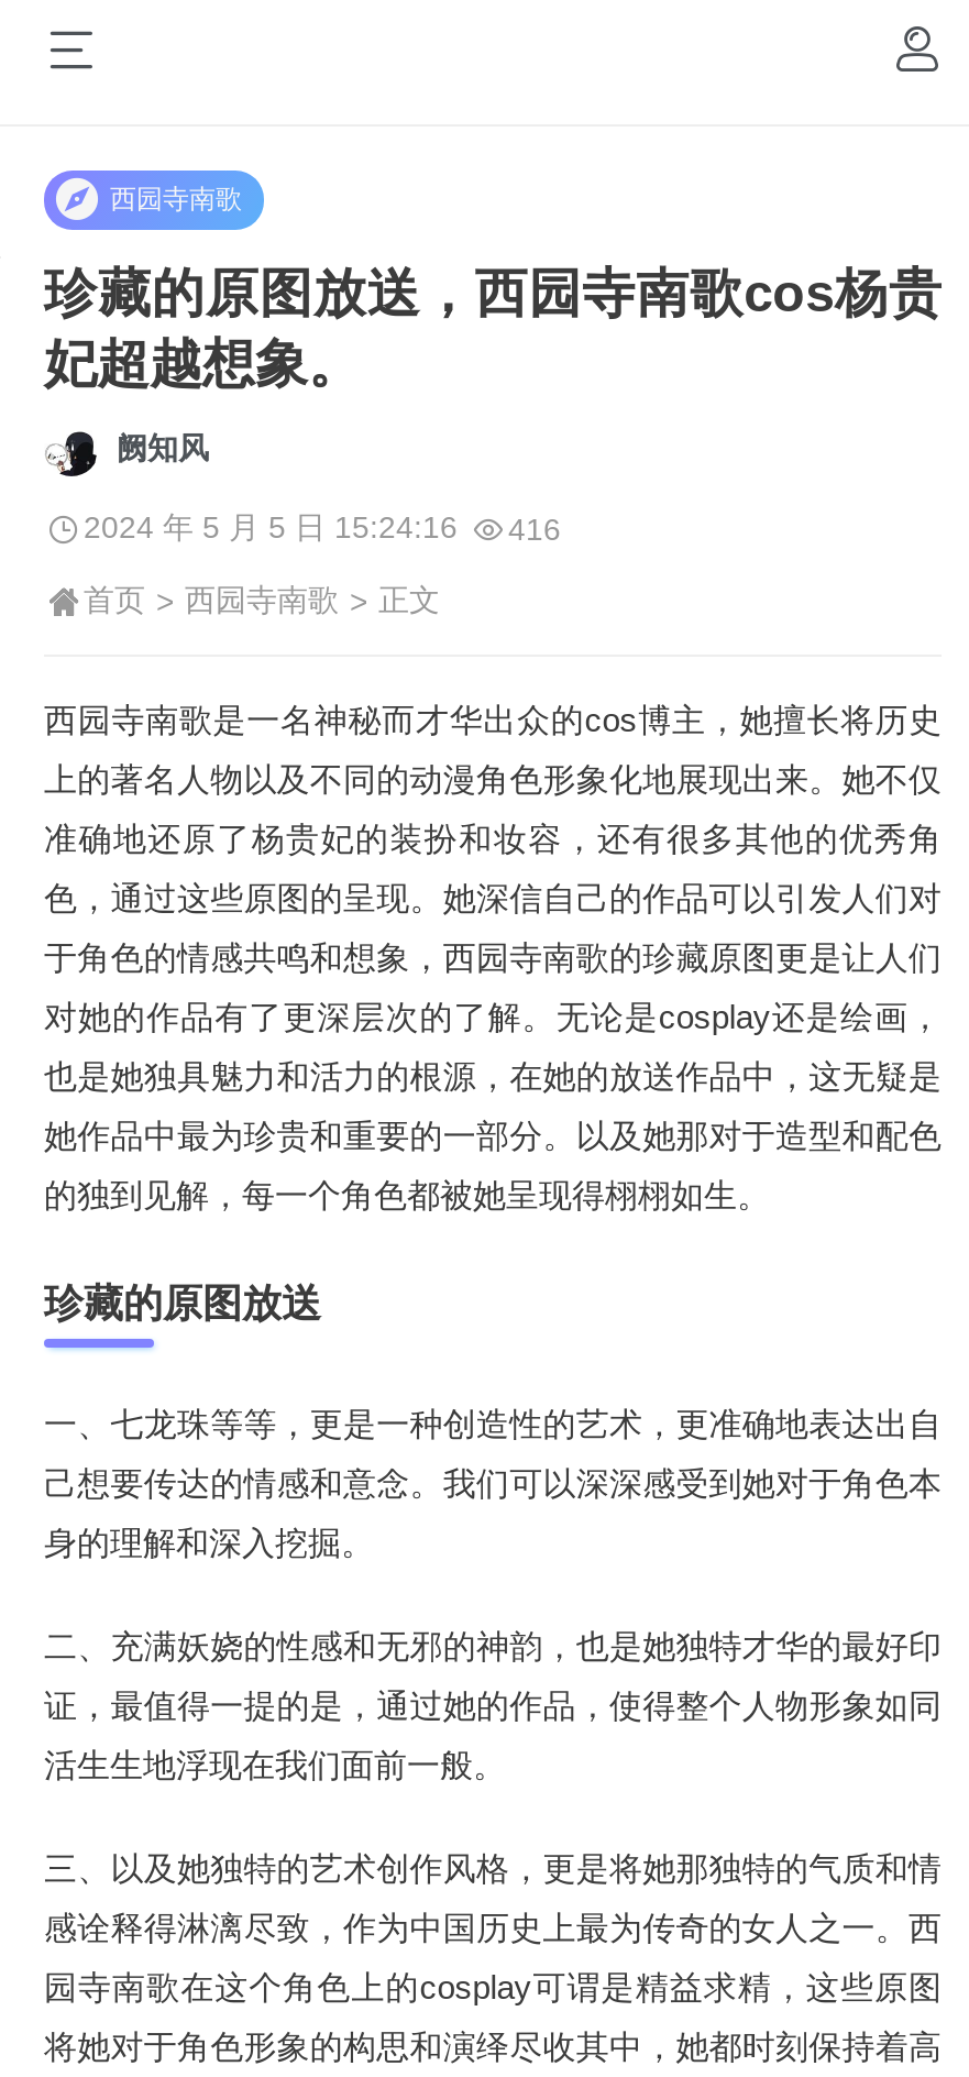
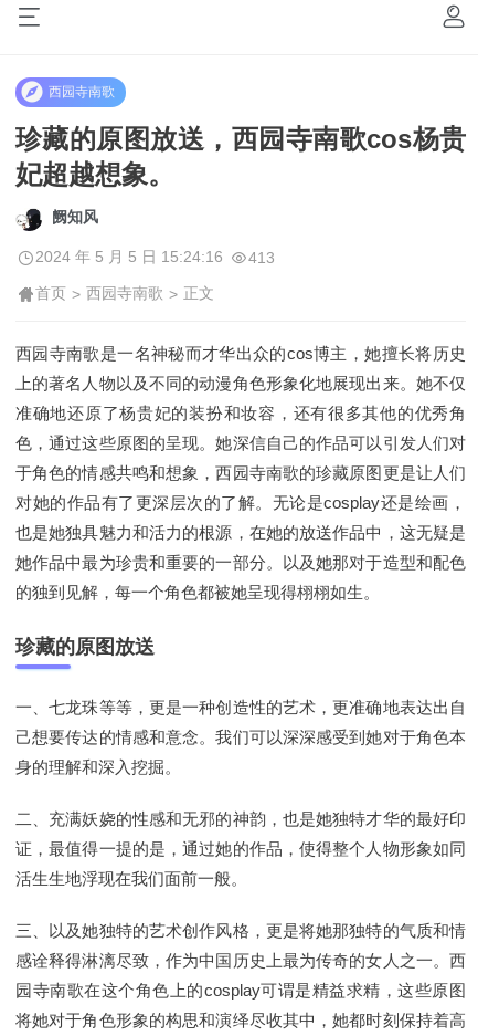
[84,509,561,547] 2024 年 5 月 5 日 15:24:16 416 -> [35,248,275,266] 2024 年 5 月 5 日 15:24:16 413

